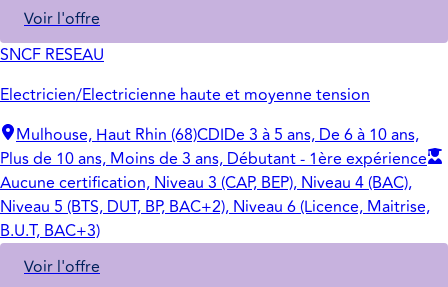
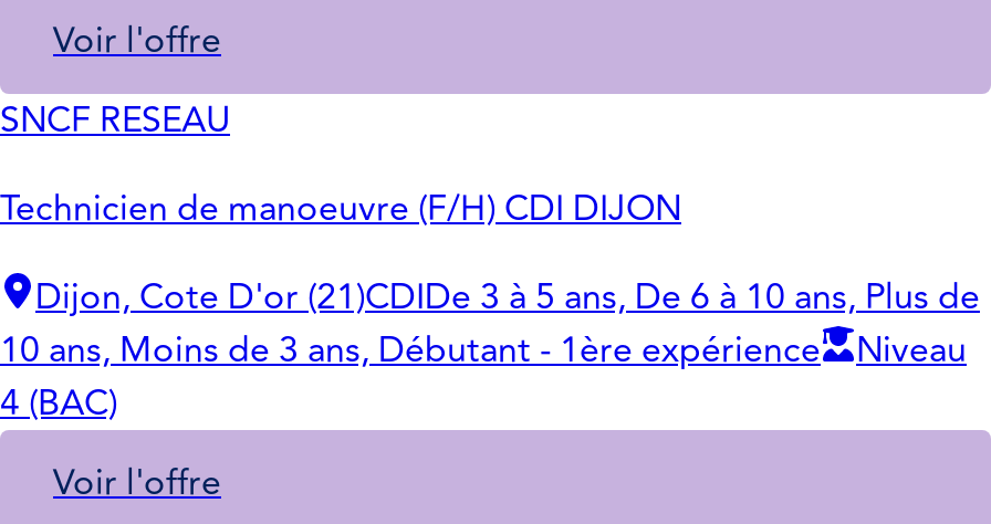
[0,83,370,107] Electricien/Electricienne haute et moyenne tension -> [0,183,681,236] Technicien de manoeuvre (F/H) CDI DIJON
[0,123,430,243] Mulhouse, Haut Rhin (68)CDIDe 3 à 5 ans, De 6 à 10 ans, | Plus de 10 ans, Moins de 3 ans, Débutant - 1ère expérience | Aucune certification, Niveau 3 (CAP, BEP), Niveau 4 (BAC), | Niveau 5 (BTS, DUT, BP, BAC+2), Niveau 6 (Licence, Maitrise, | B.U.T, BAC+3) -> [0,271,980,430] Dijon, Cote D'or (21)CDIDe 3 à 5 ans, De 6 à 10 ans, Plus de | 10 ans, Moins de 3 ans, Débutant - 1ère expérience | Niveau | 4 (BAC)

